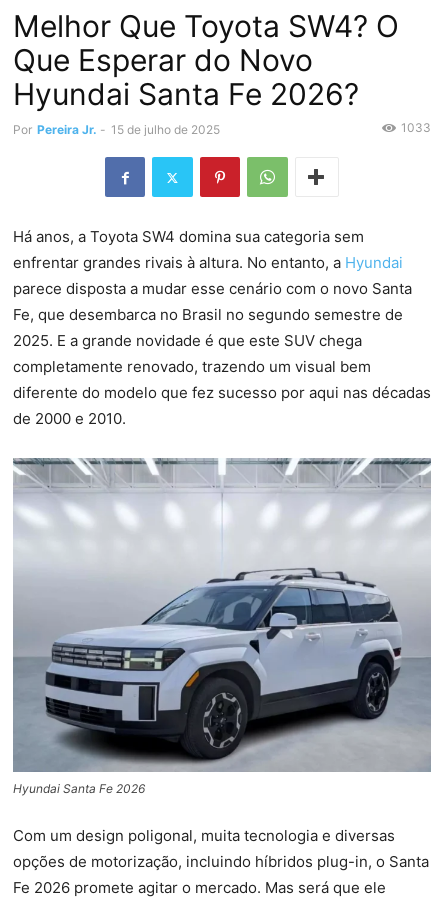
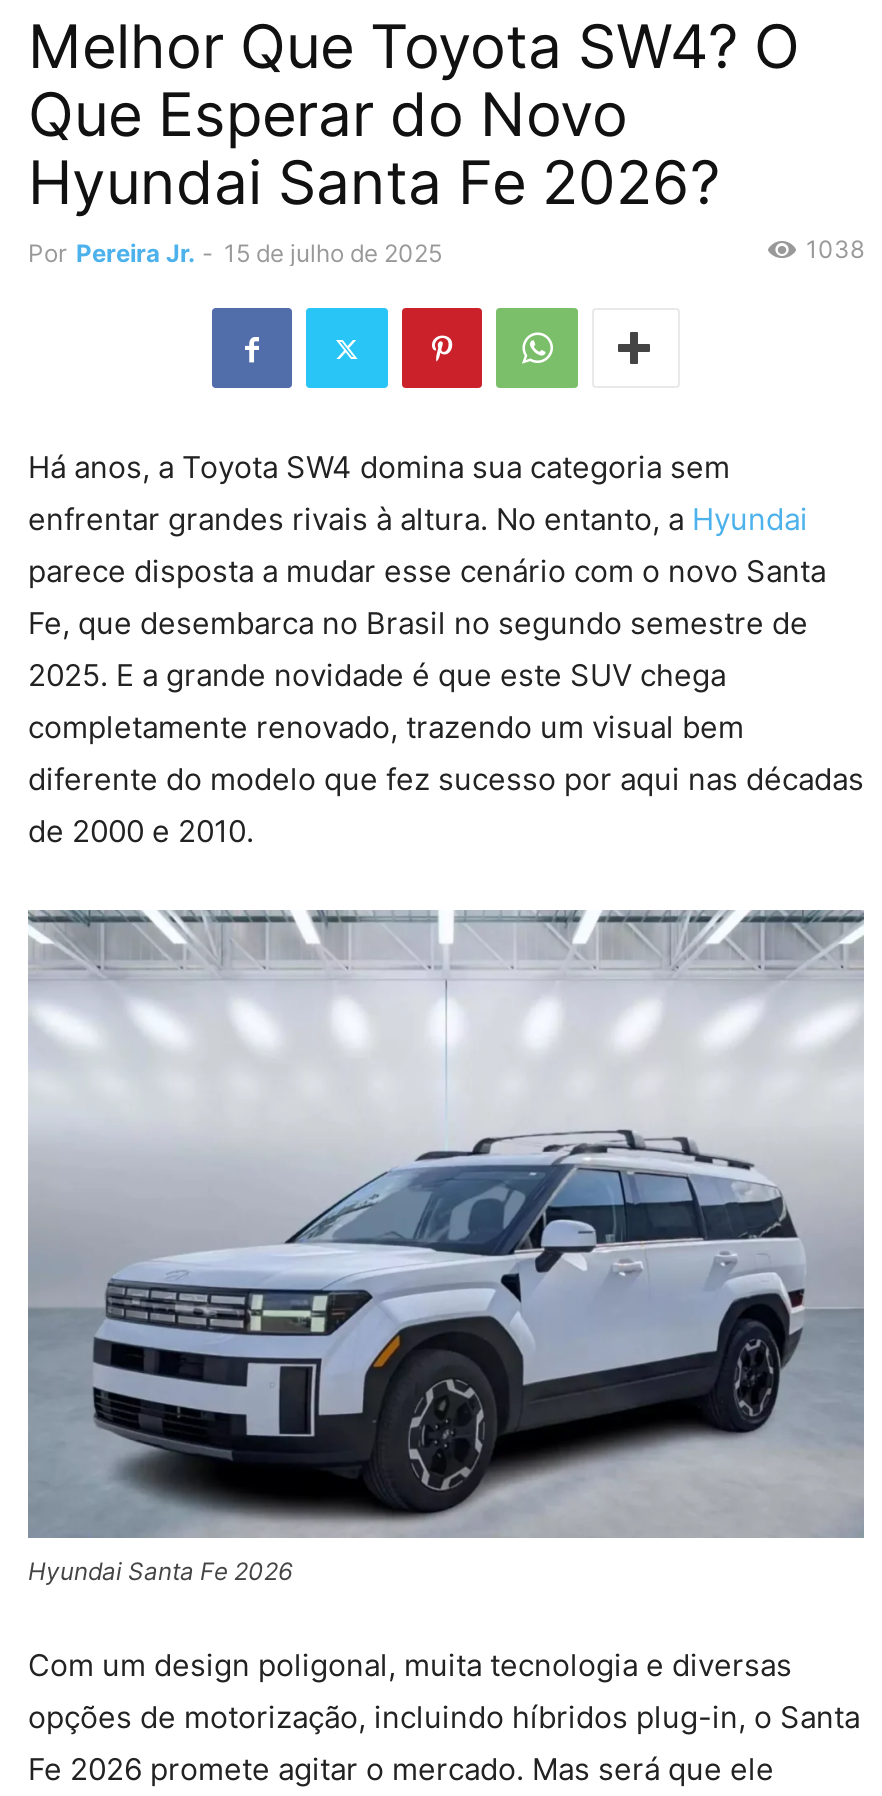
[401,120,431,135] 1033 -> [806,234,864,264] 1038

